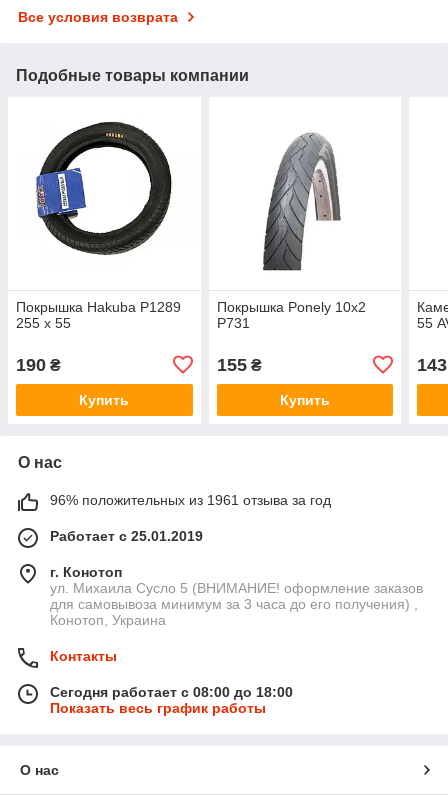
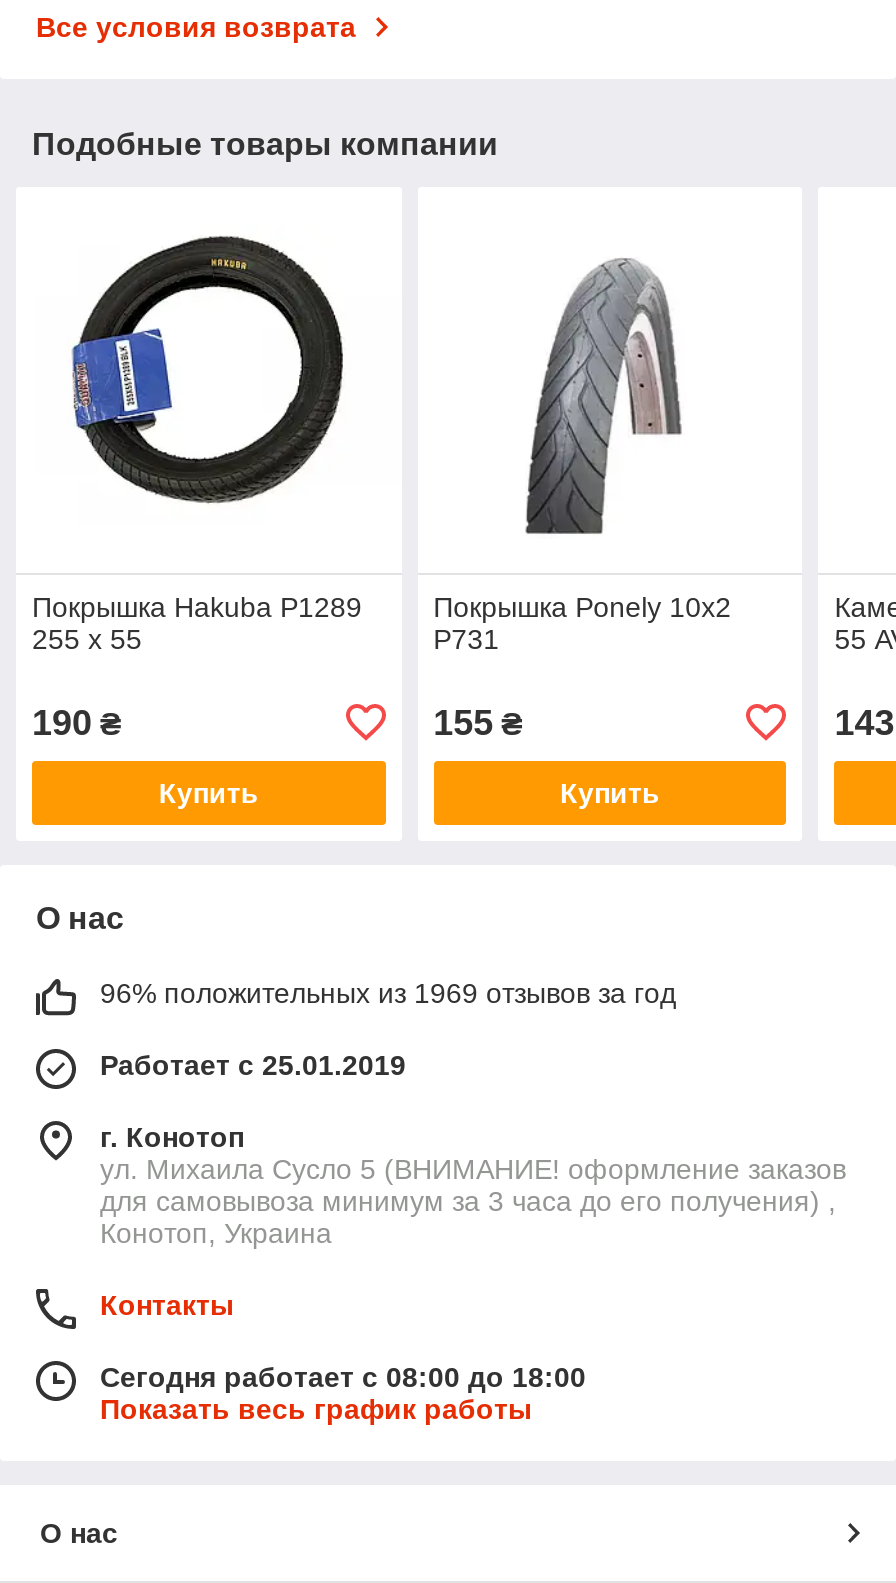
[50,492,331,508] 96% положительных из 1961 отзыва за год -> [100,977,676,1009] 96% положительных из 1969 отзывов за год

